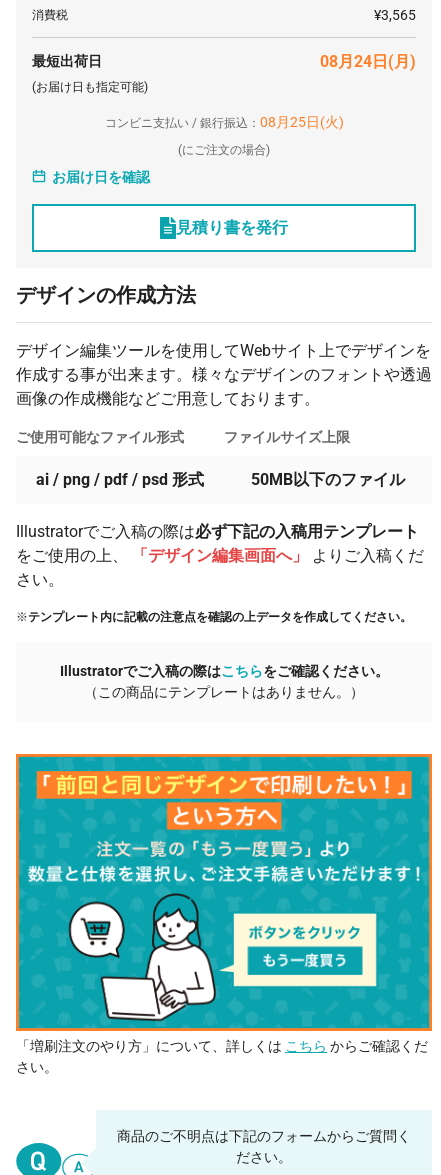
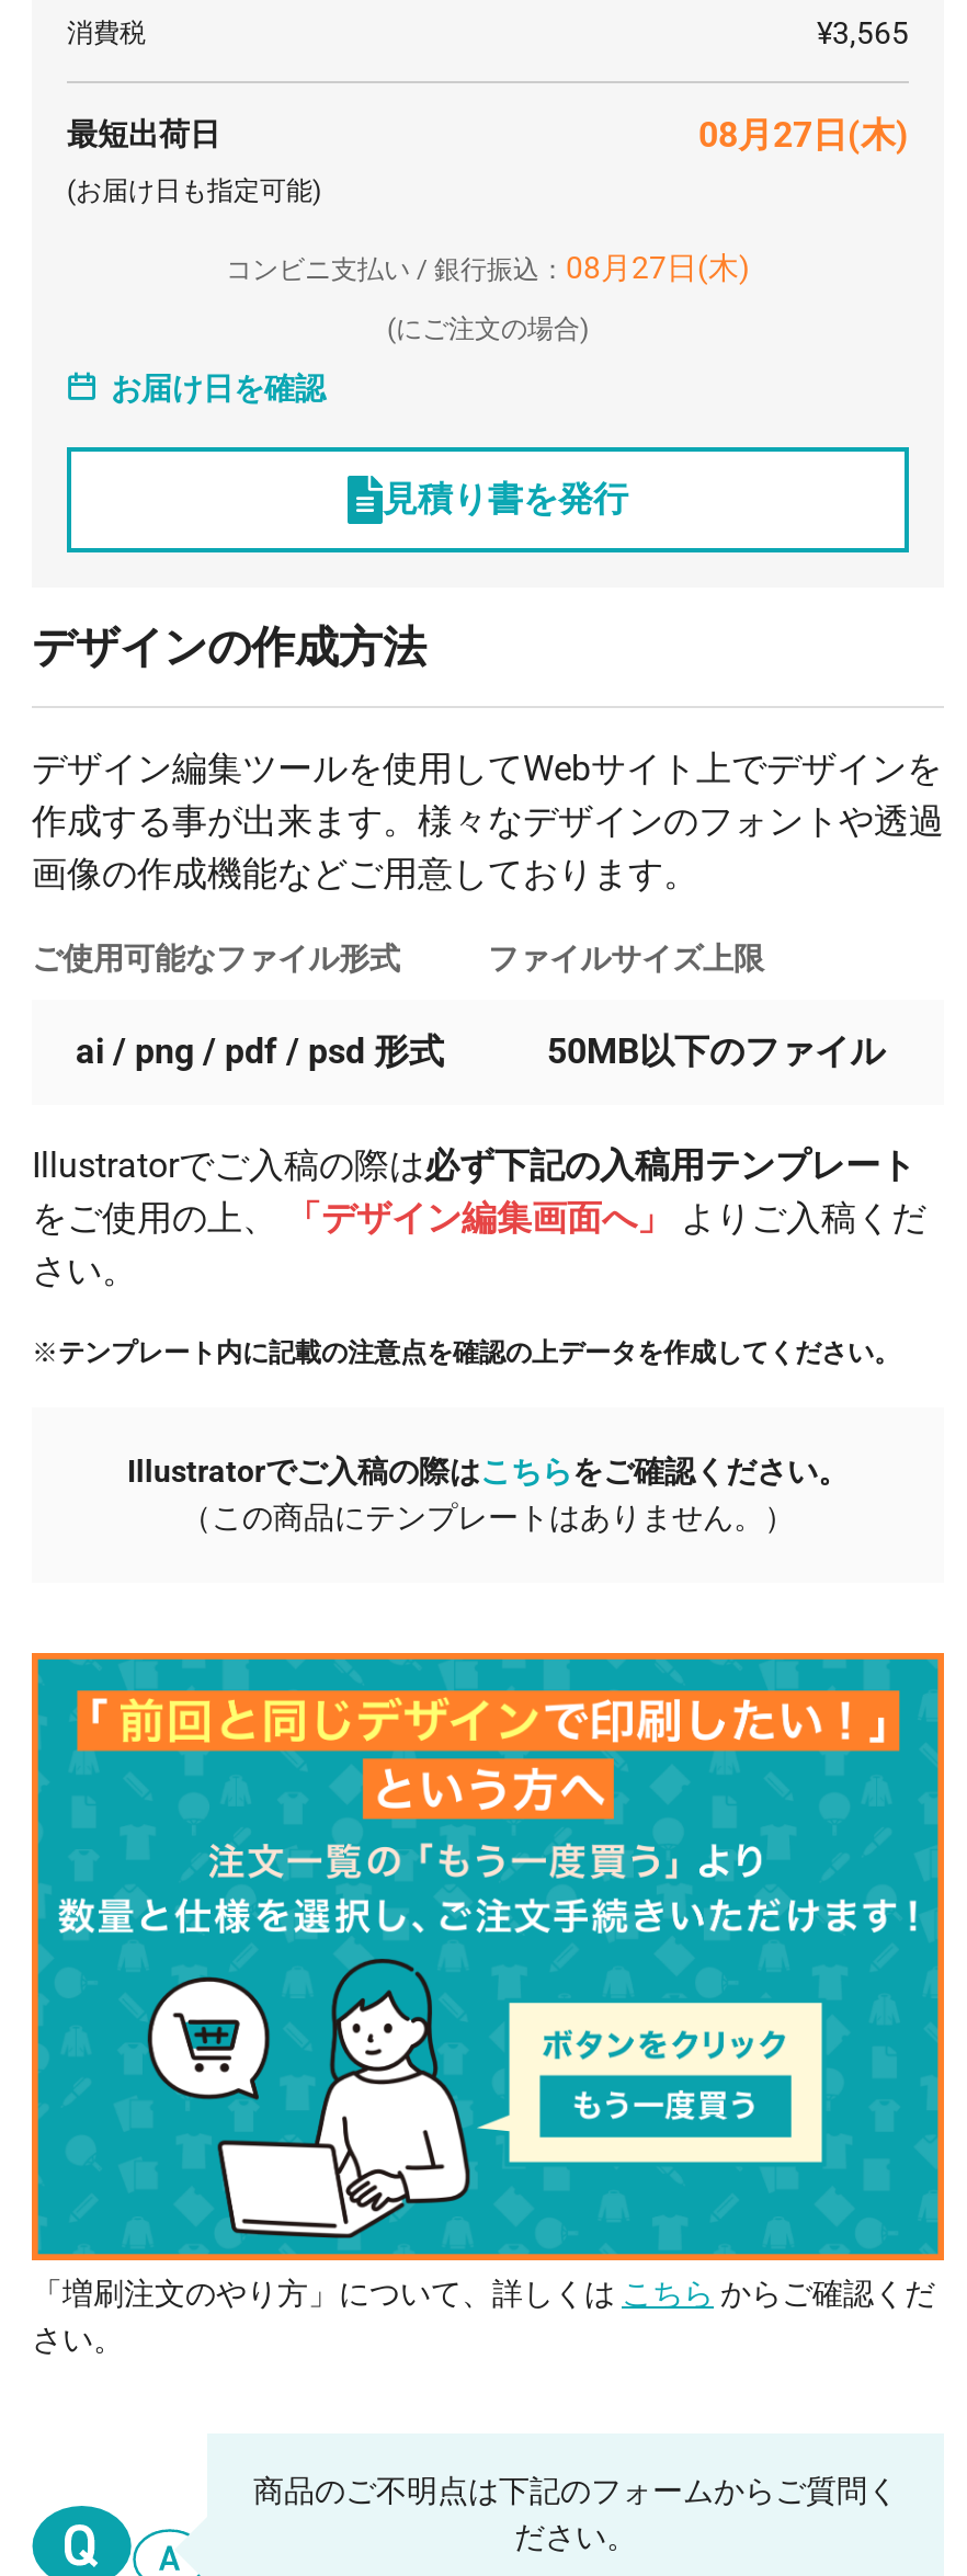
[320,52,416,71] 08月24日(月) -> [698,114,909,155] 08月27日(木)
[104,114,343,130] コンビニ支払い / 銀行振込：08月25日(火) -> [226,249,750,285] コンビニ支払い / 銀行振込：08月27日(木)

